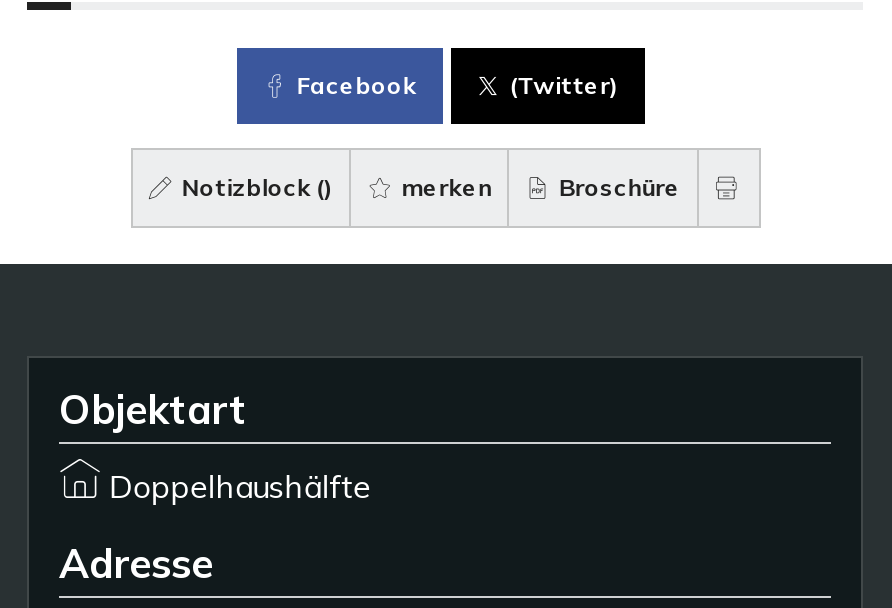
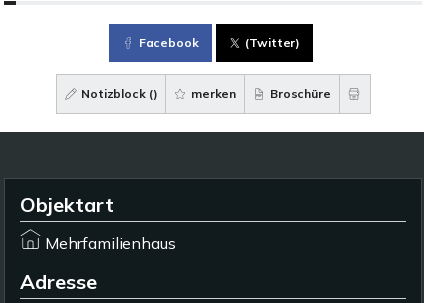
[109,466,370,506] Doppelhaushälfte -> [45,233,176,253] Mehrfamilienhaus

